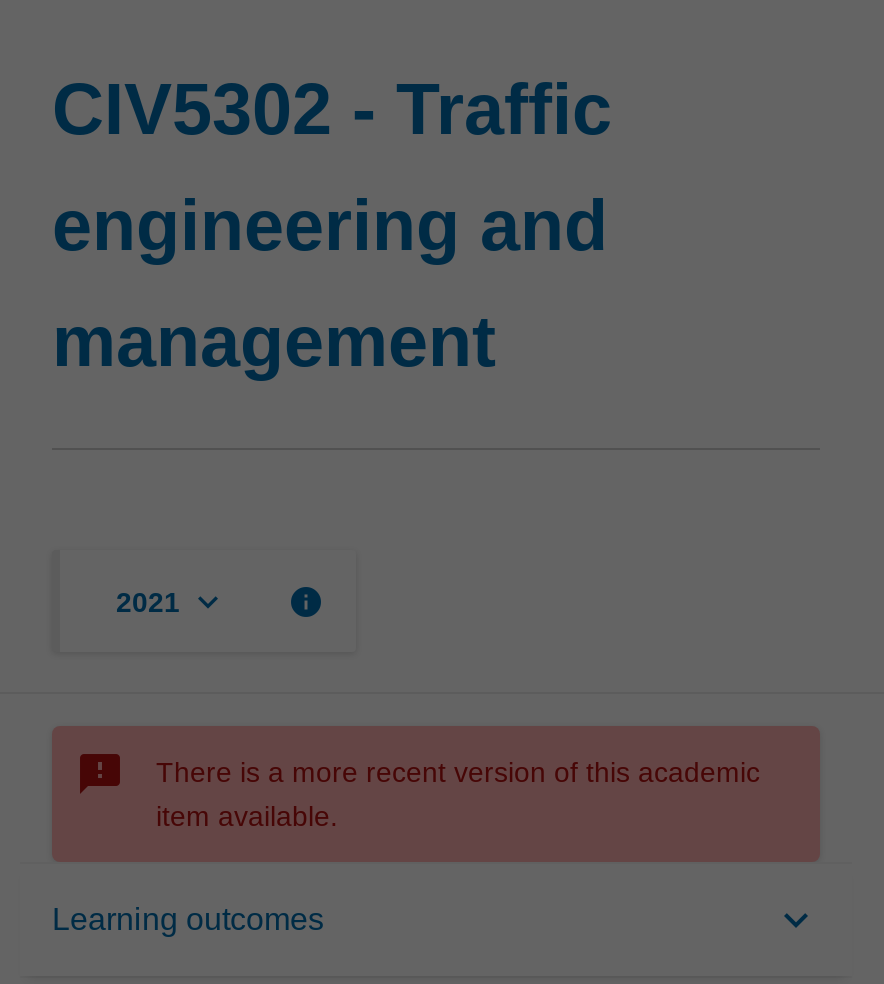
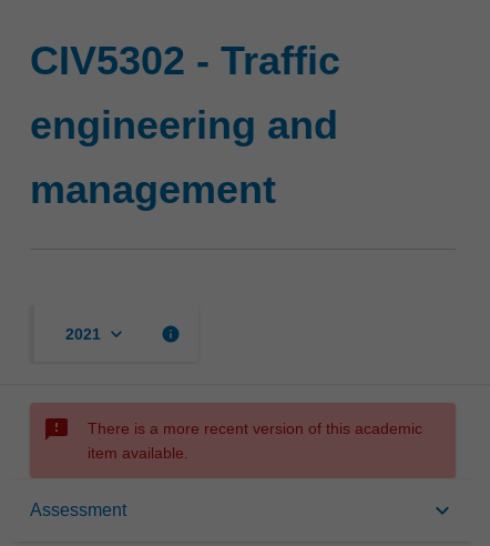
[52,902,324,936] Learning outcomes -> [30,500,126,519] Assessment

